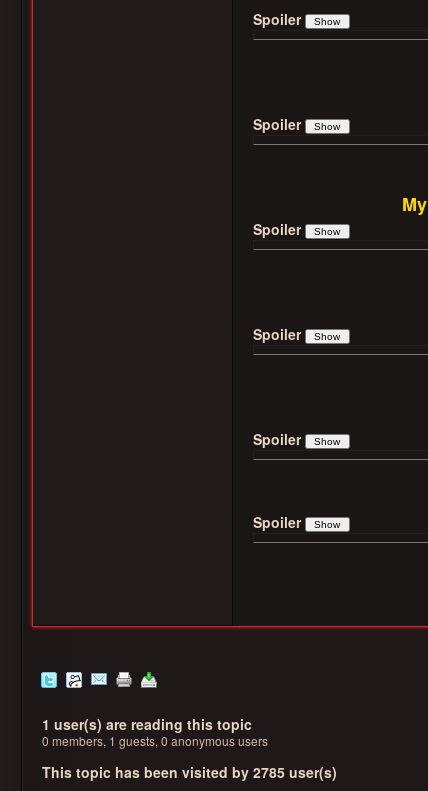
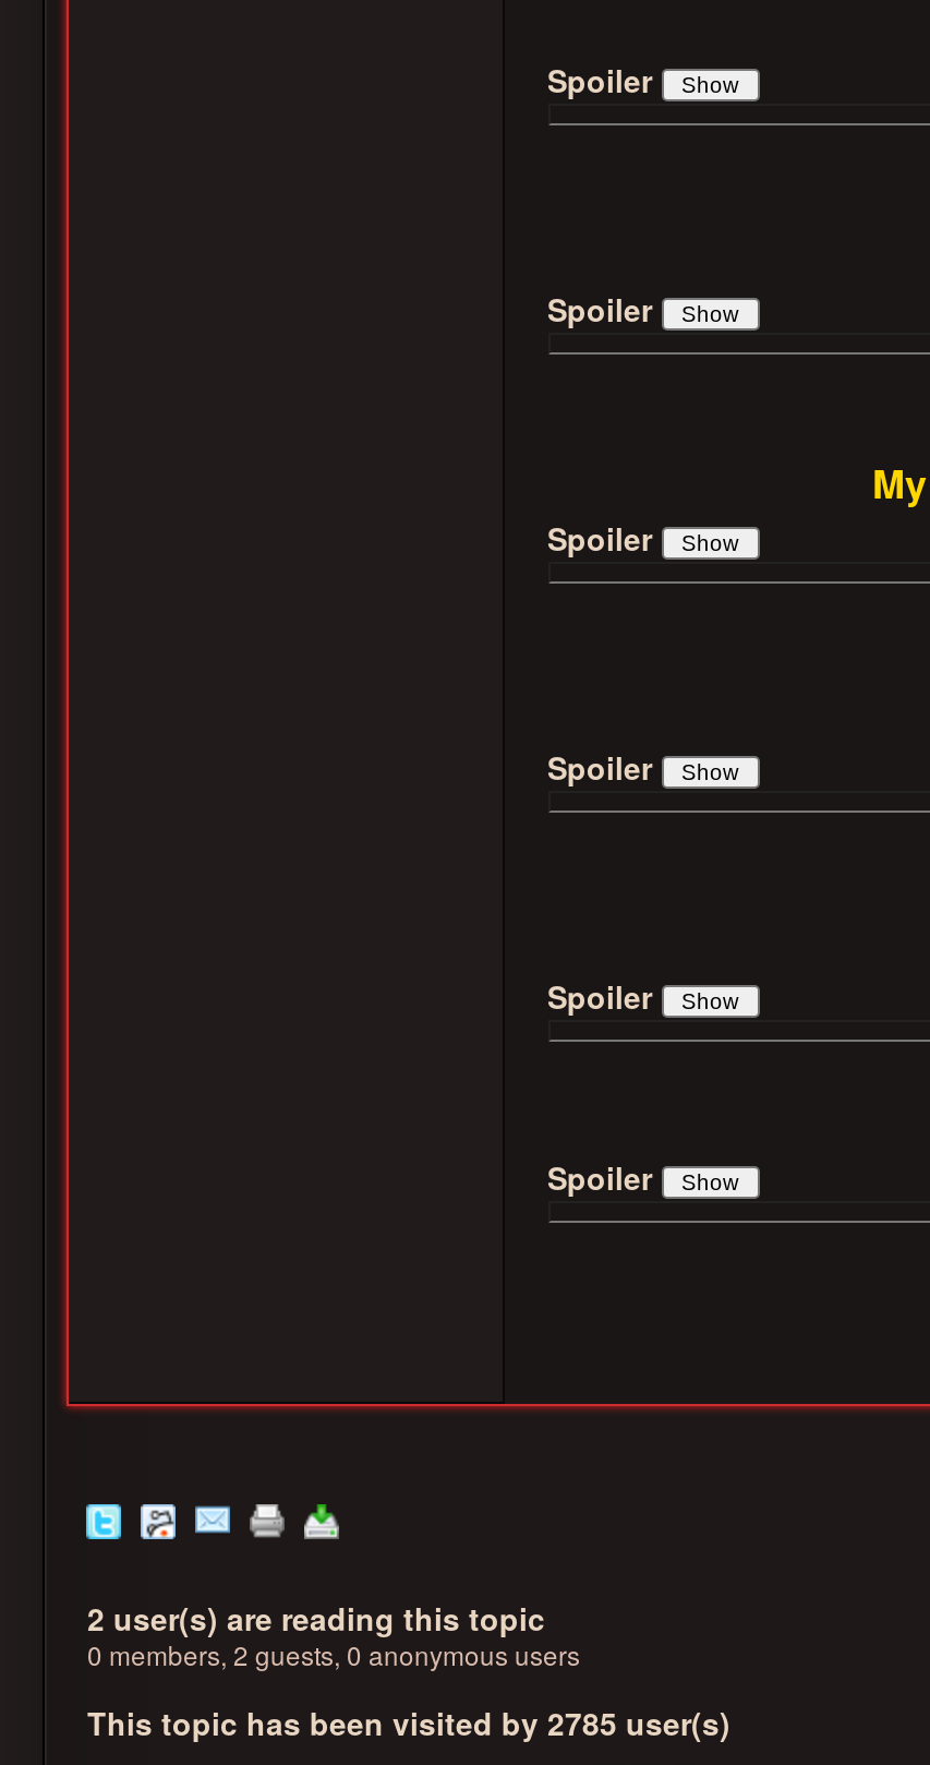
[41,714,251,734] 1 user(s) are reading this topic -> [87,1597,545,1641] 2 user(s) are reading this topic
[41,732,267,749] 0 members, 1 guests, 0 anonymous users -> [87,1636,580,1673] 0 members, 2 guests, 0 anonymous users

